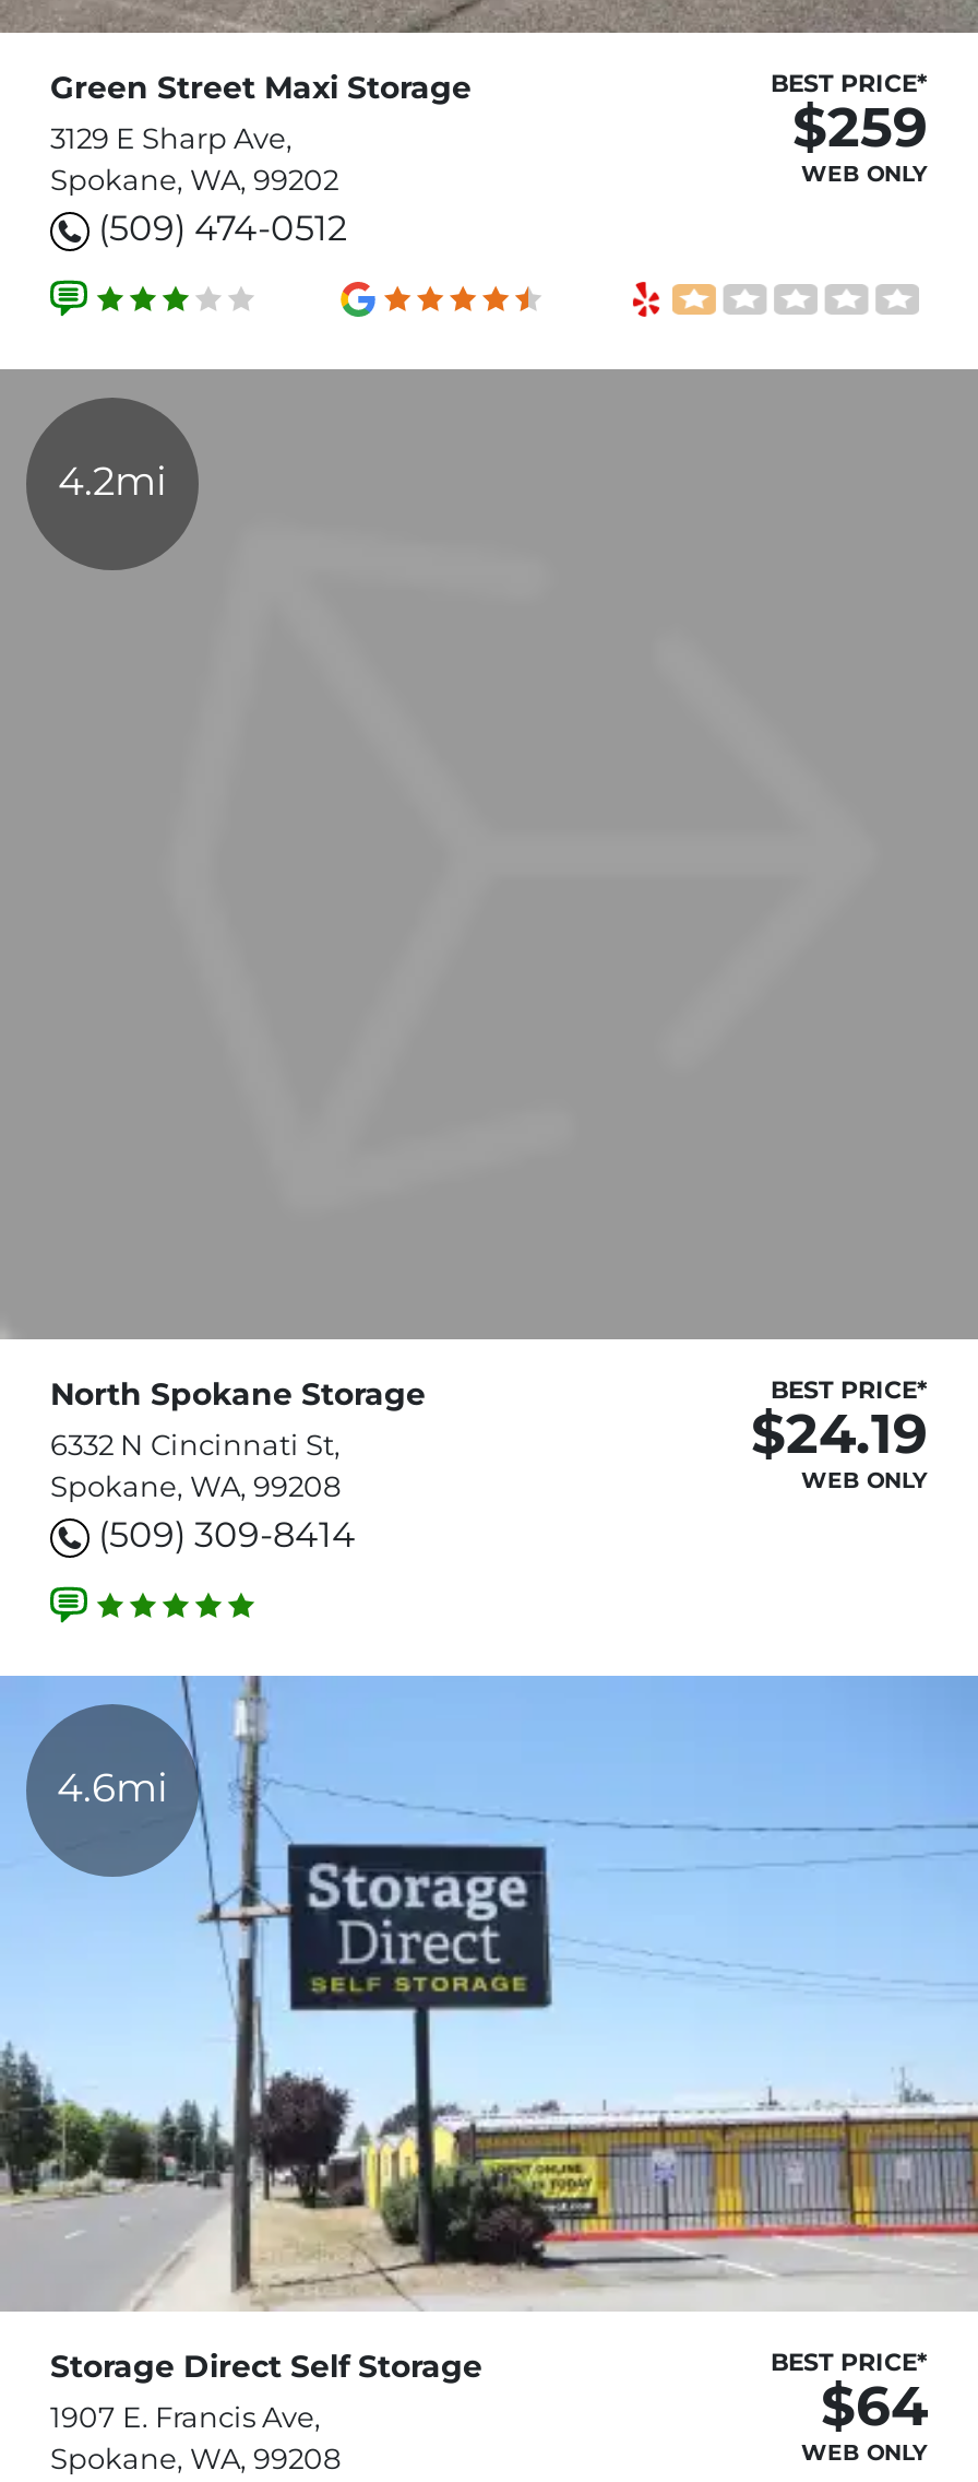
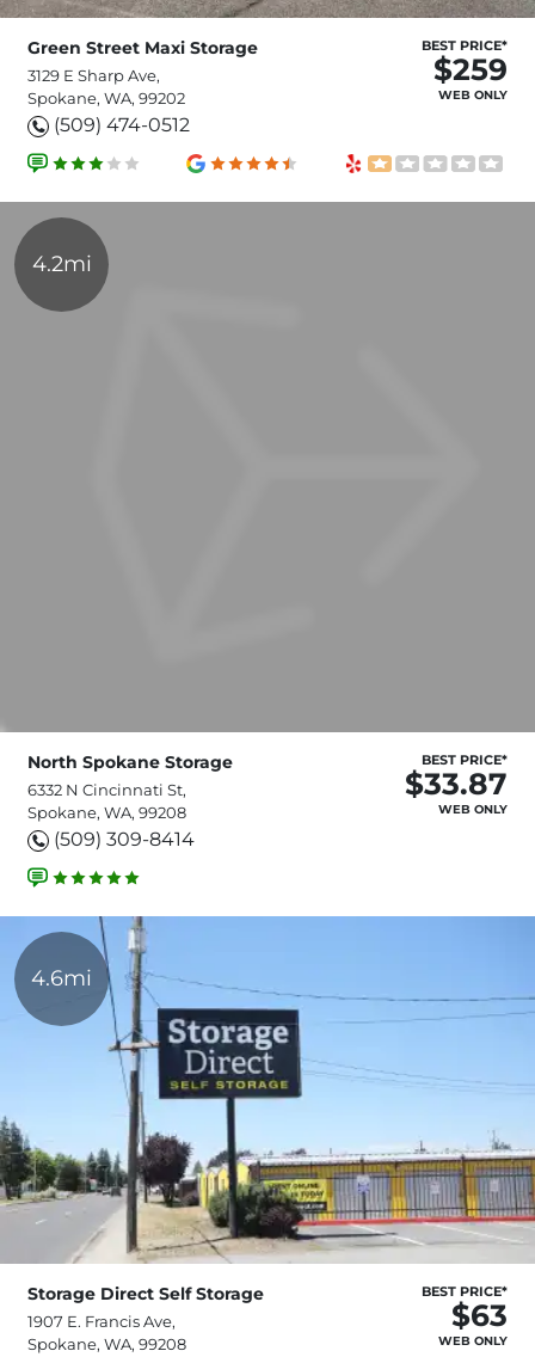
[751,1400,928,1466] $24.19 -> [405,766,508,802] $33.87
[821,2373,928,2438] $64 -> [451,1297,508,1333] $63

